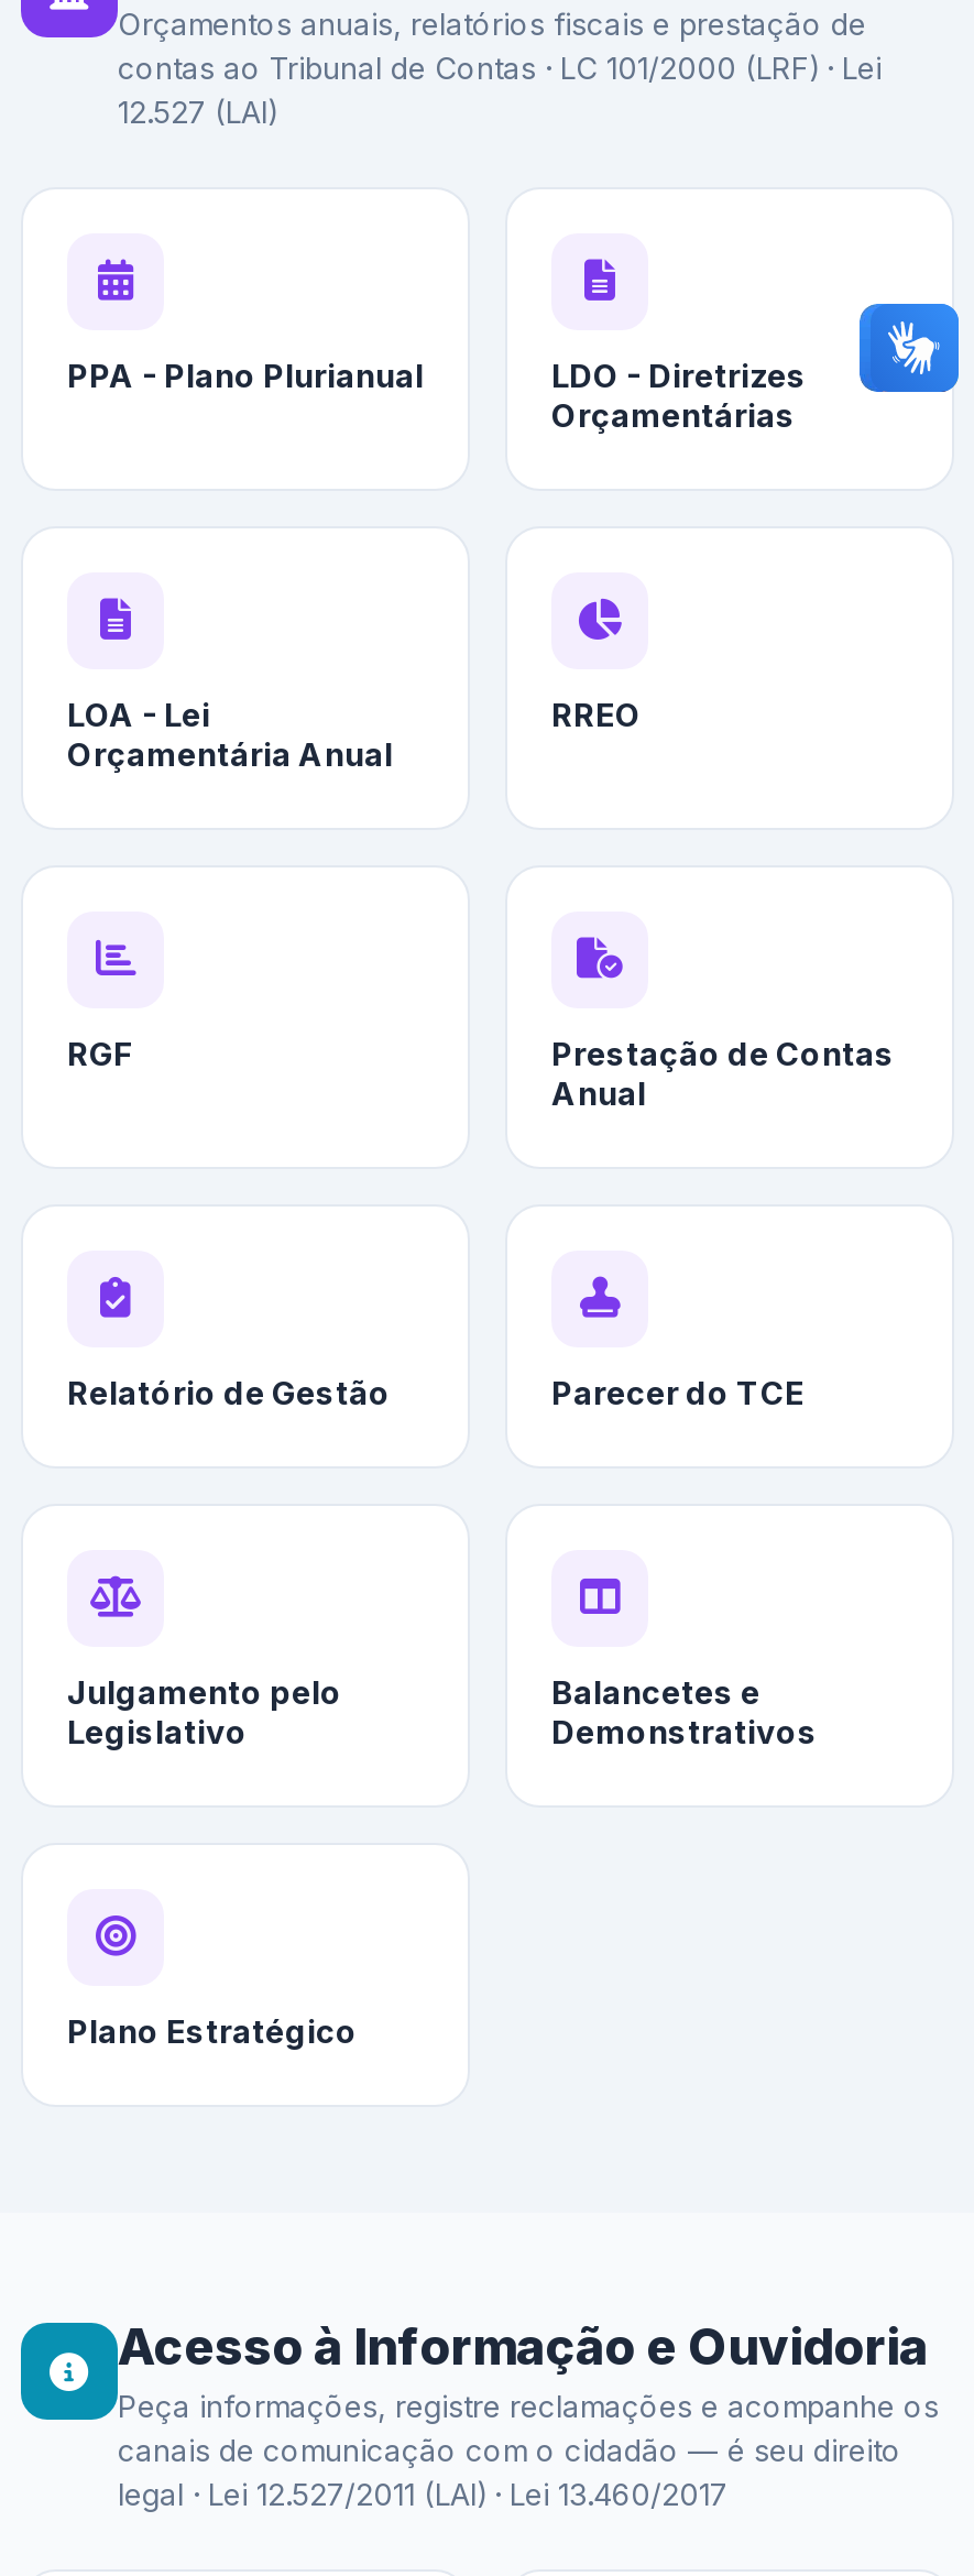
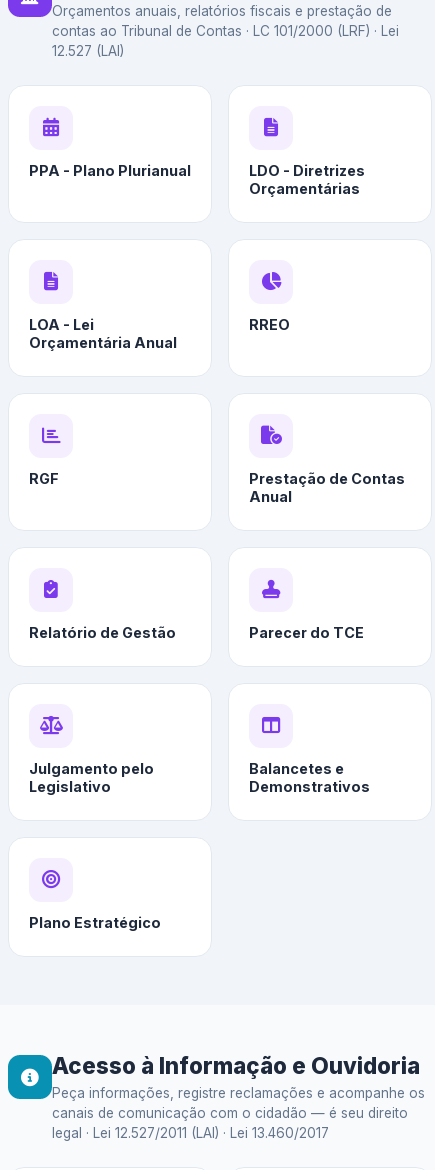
[857,302,961,394] [image] -> none

